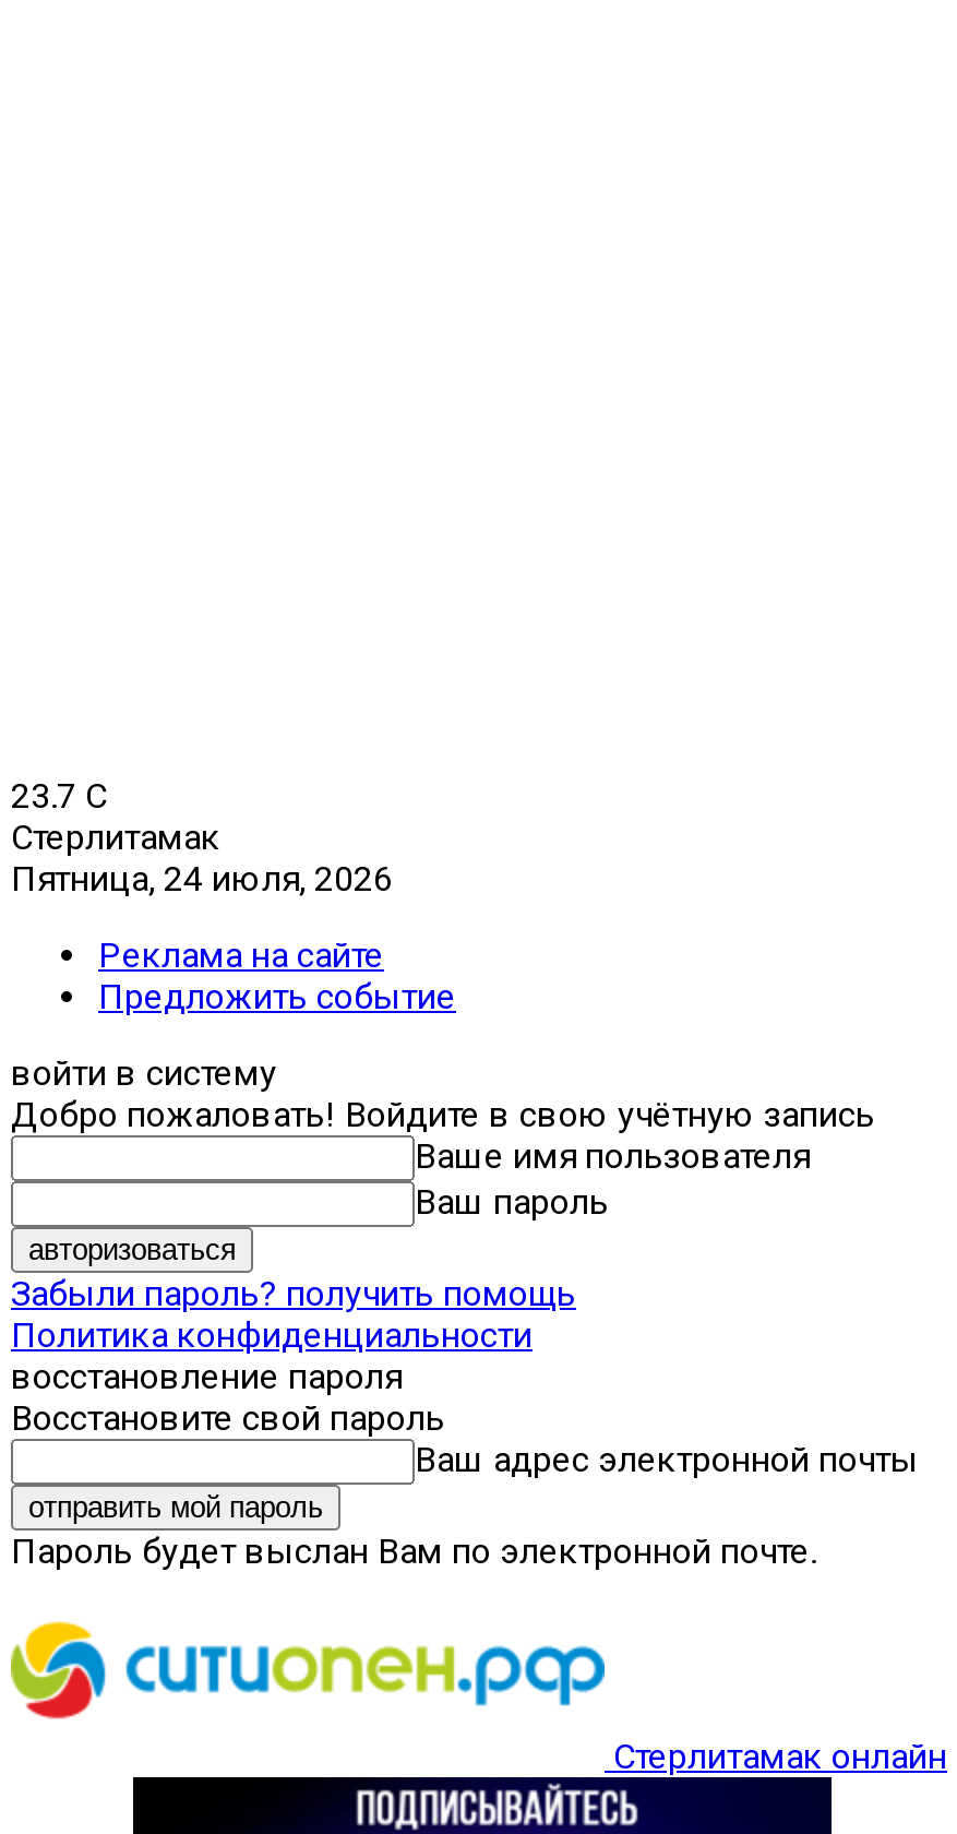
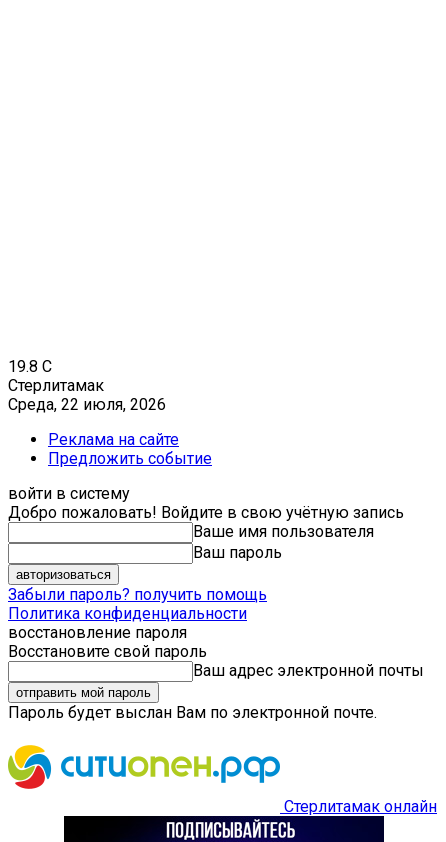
[11,775,107,817] 23.7 C -> [8,357,52,376] 19.8 C
[11,858,393,900] Пятница, 24 июля, 2026 -> [8,395,166,414] Среда, 22 июля, 2026

